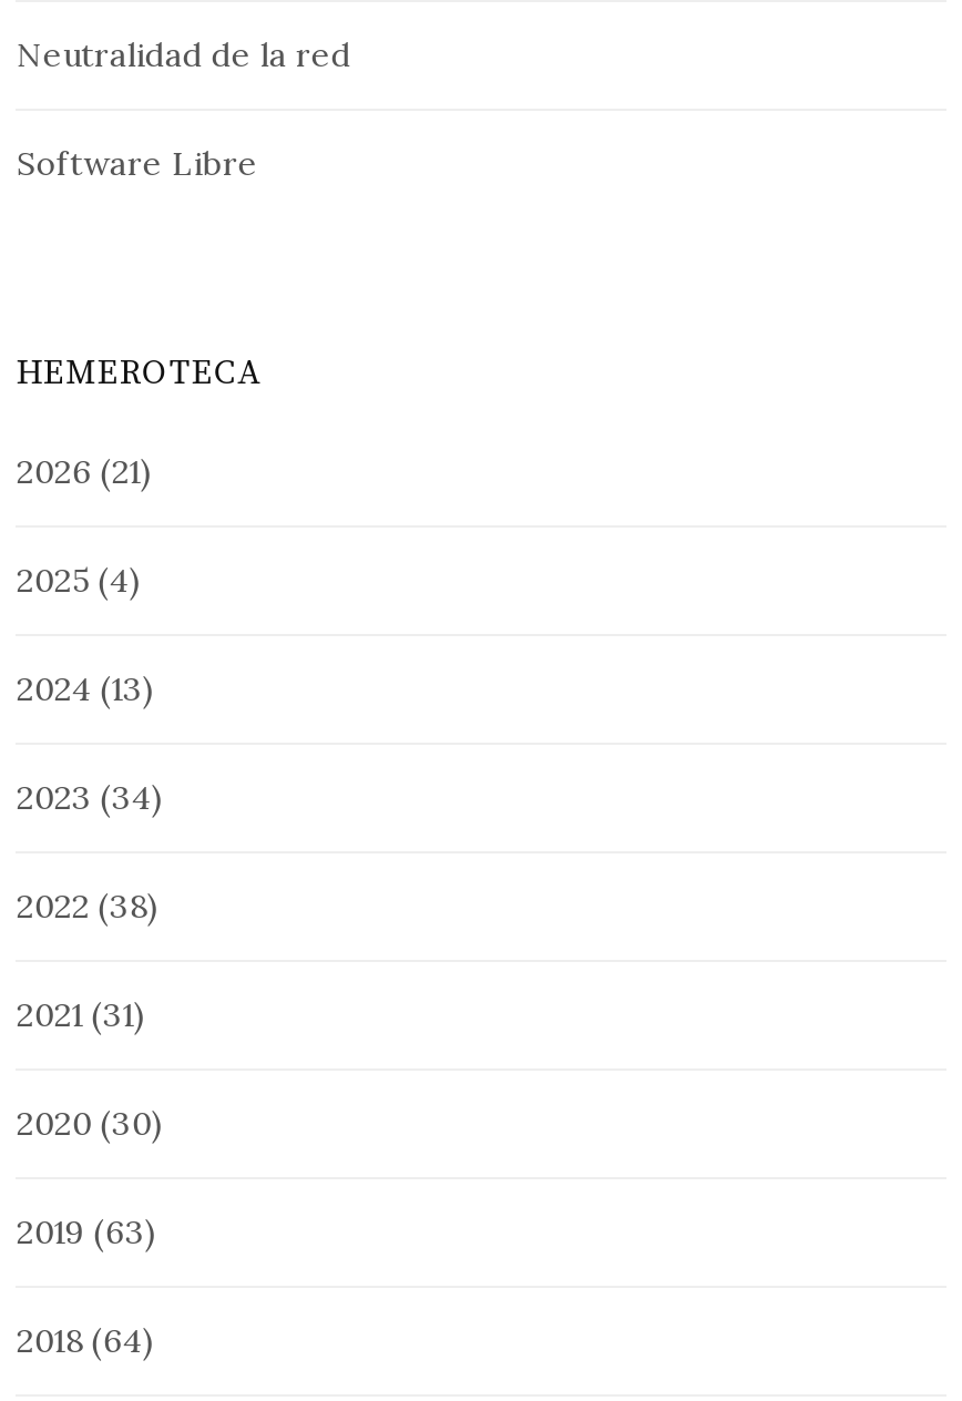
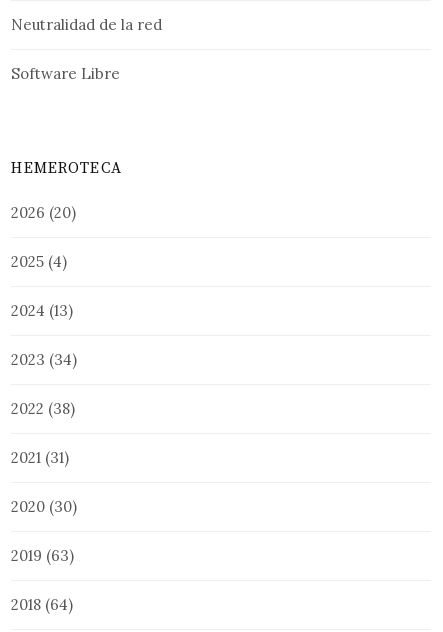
[16,450,152,493] 2026 (21) -> [11,203,76,222] 2026 (20)

